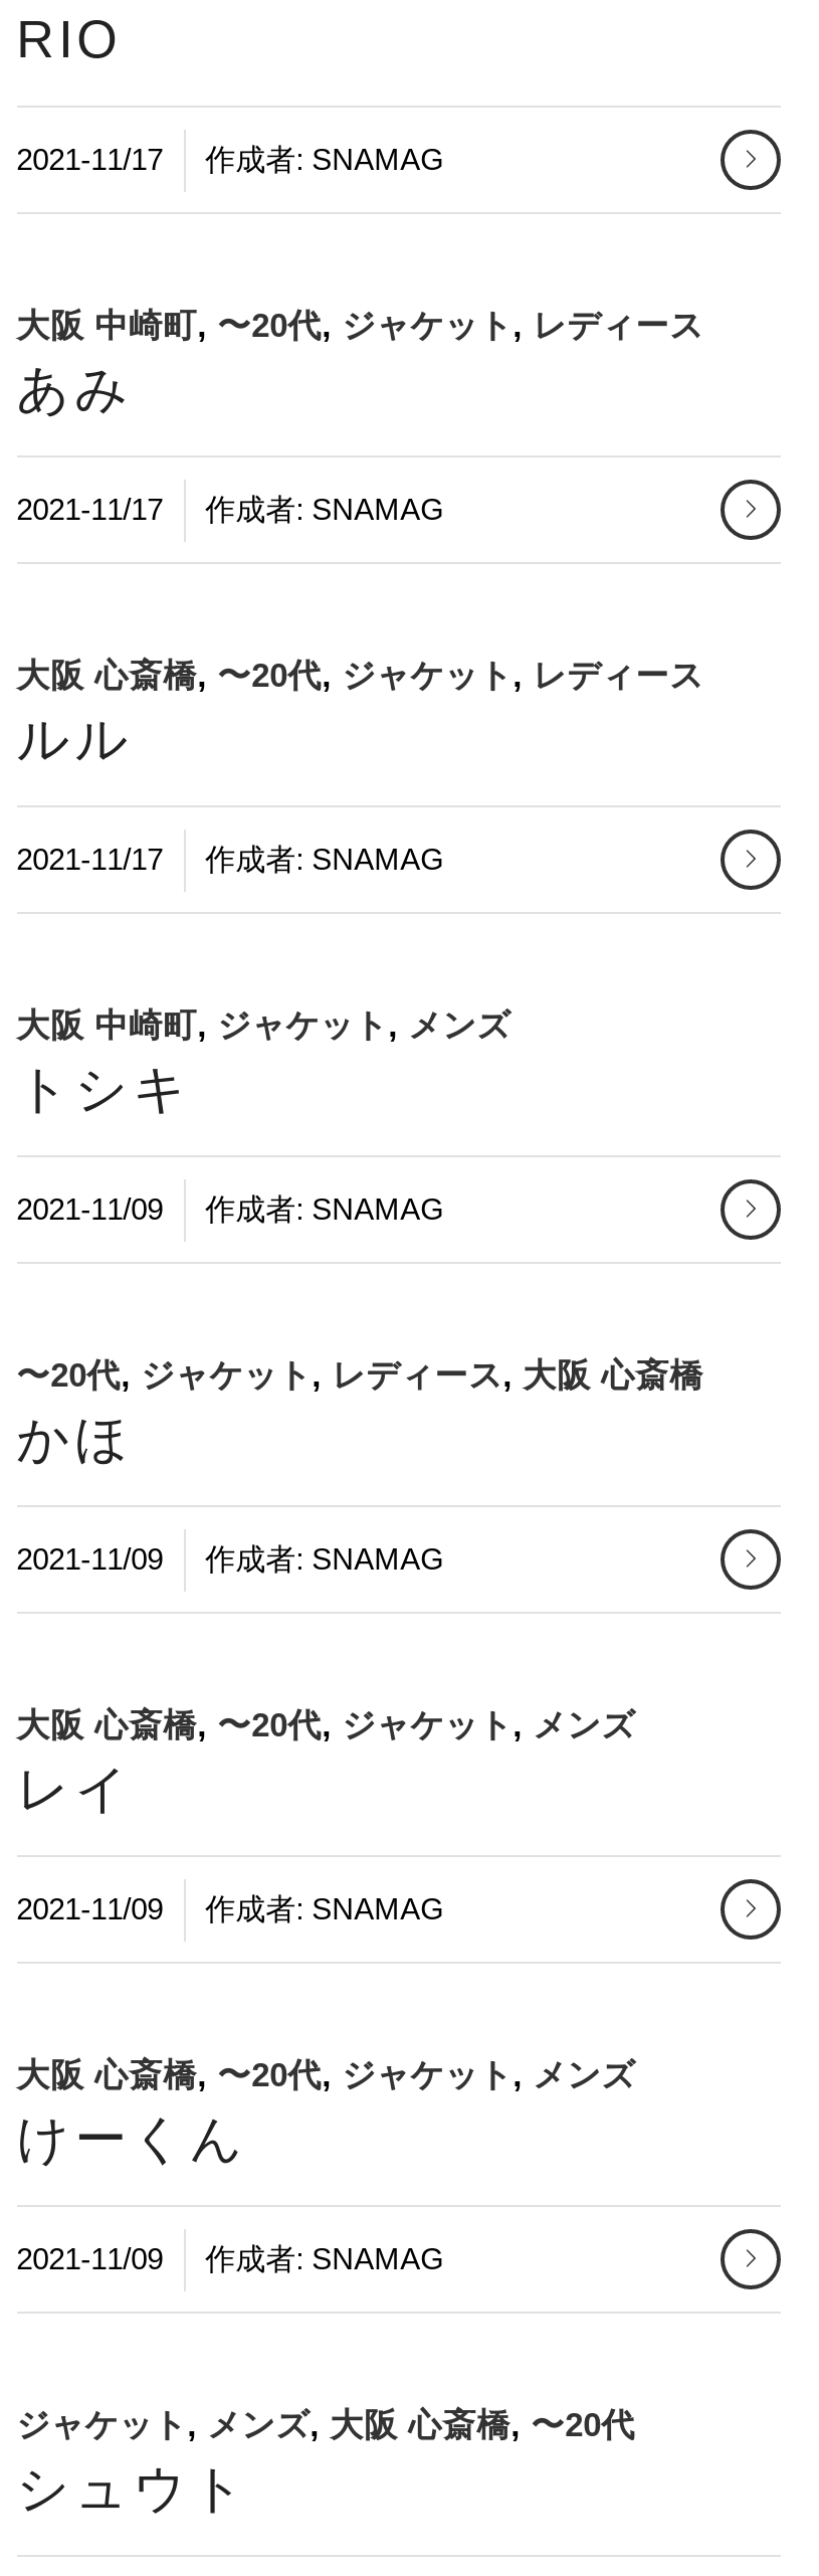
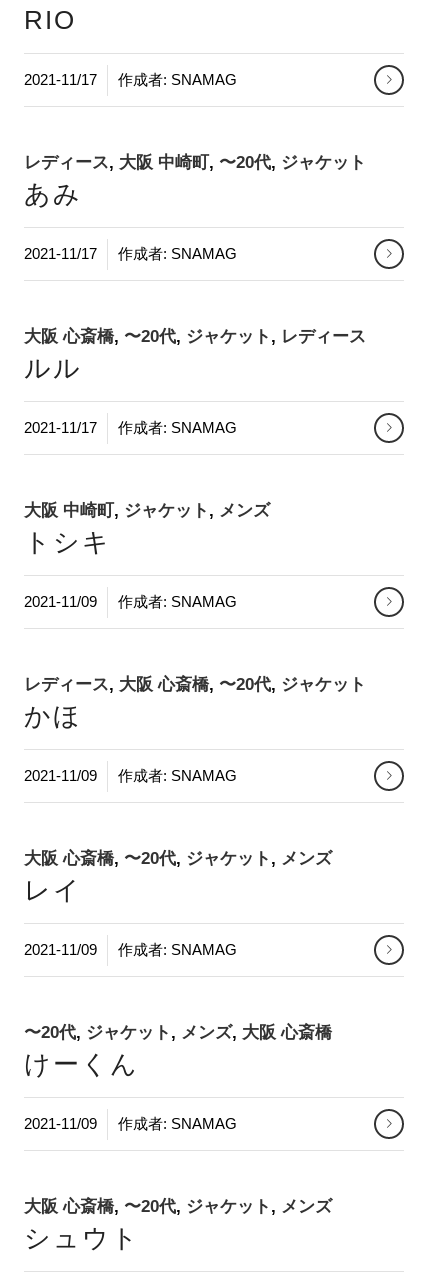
[16,307,704,345] 大阪 中崎町,〜20代,ジャケット,レディース -> [24,153,366,172] レディース,大阪 中崎町,〜20代,ジャケット
[16,1356,704,1395] 〜20代,ジャケット,レディース,大阪 心斎橋 -> [24,675,366,694] レディース,大阪 心斎橋,〜20代,ジャケット
[16,2056,635,2094] 大阪 心斎橋,〜20代,ジャケット,メンズ -> [24,1023,332,1042] 〜20代,ジャケット,メンズ,大阪 心斎橋
[16,2406,635,2444] ジャケット,メンズ,大阪 心斎橋,〜20代 -> [24,1197,332,1216] 大阪 心斎橋,〜20代,ジャケット,メンズ

